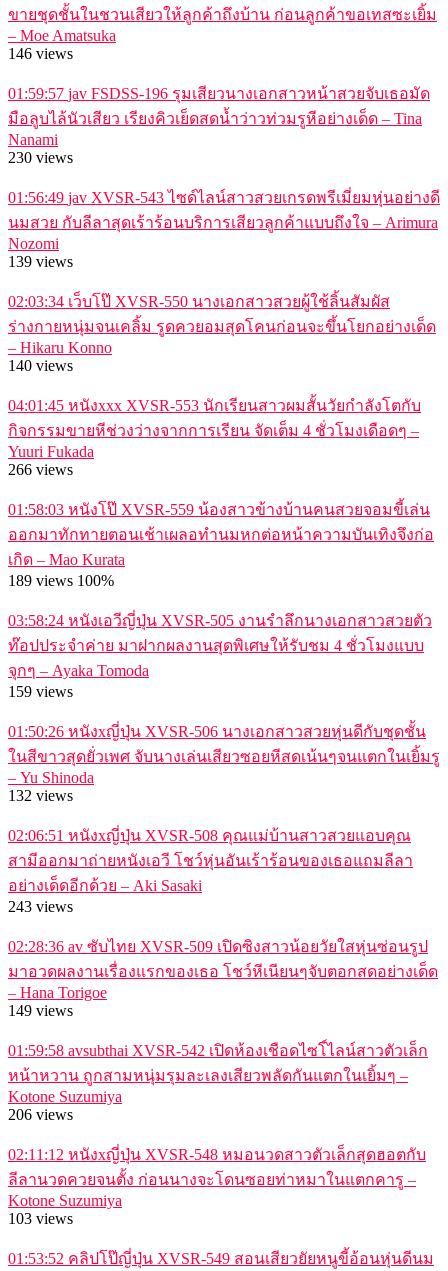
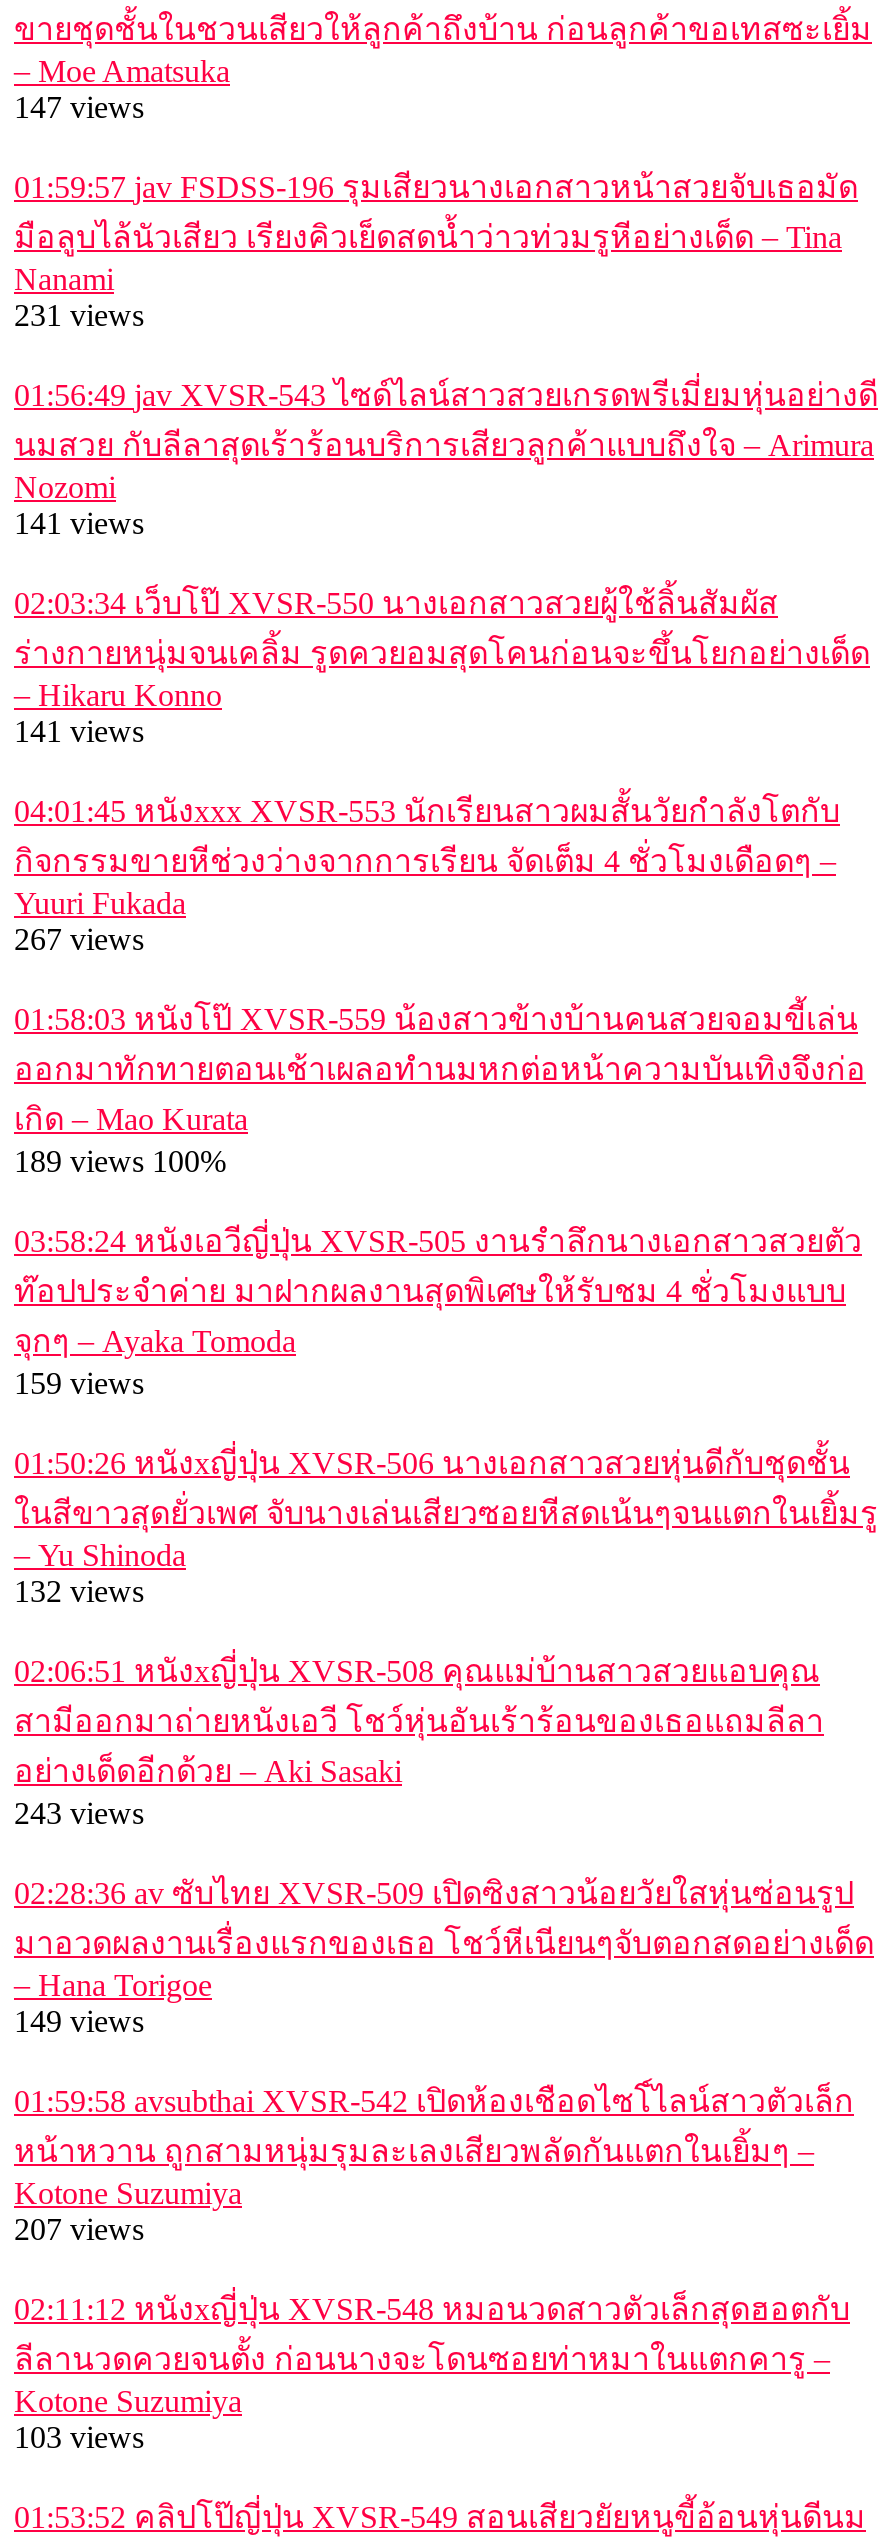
[8,45,73,62] 146 views -> [14,90,144,124] 147 views
[8,149,73,166] 230 views -> [14,298,144,332] 231 views
[8,253,73,270] 139 views -> [14,506,144,540] 141 views
[8,357,73,374] 140 views -> [14,714,144,748] 141 views
[8,461,73,478] 266 views -> [14,922,144,956] 267 views
[8,1106,73,1123] 206 views -> [14,2212,144,2246] 207 views

